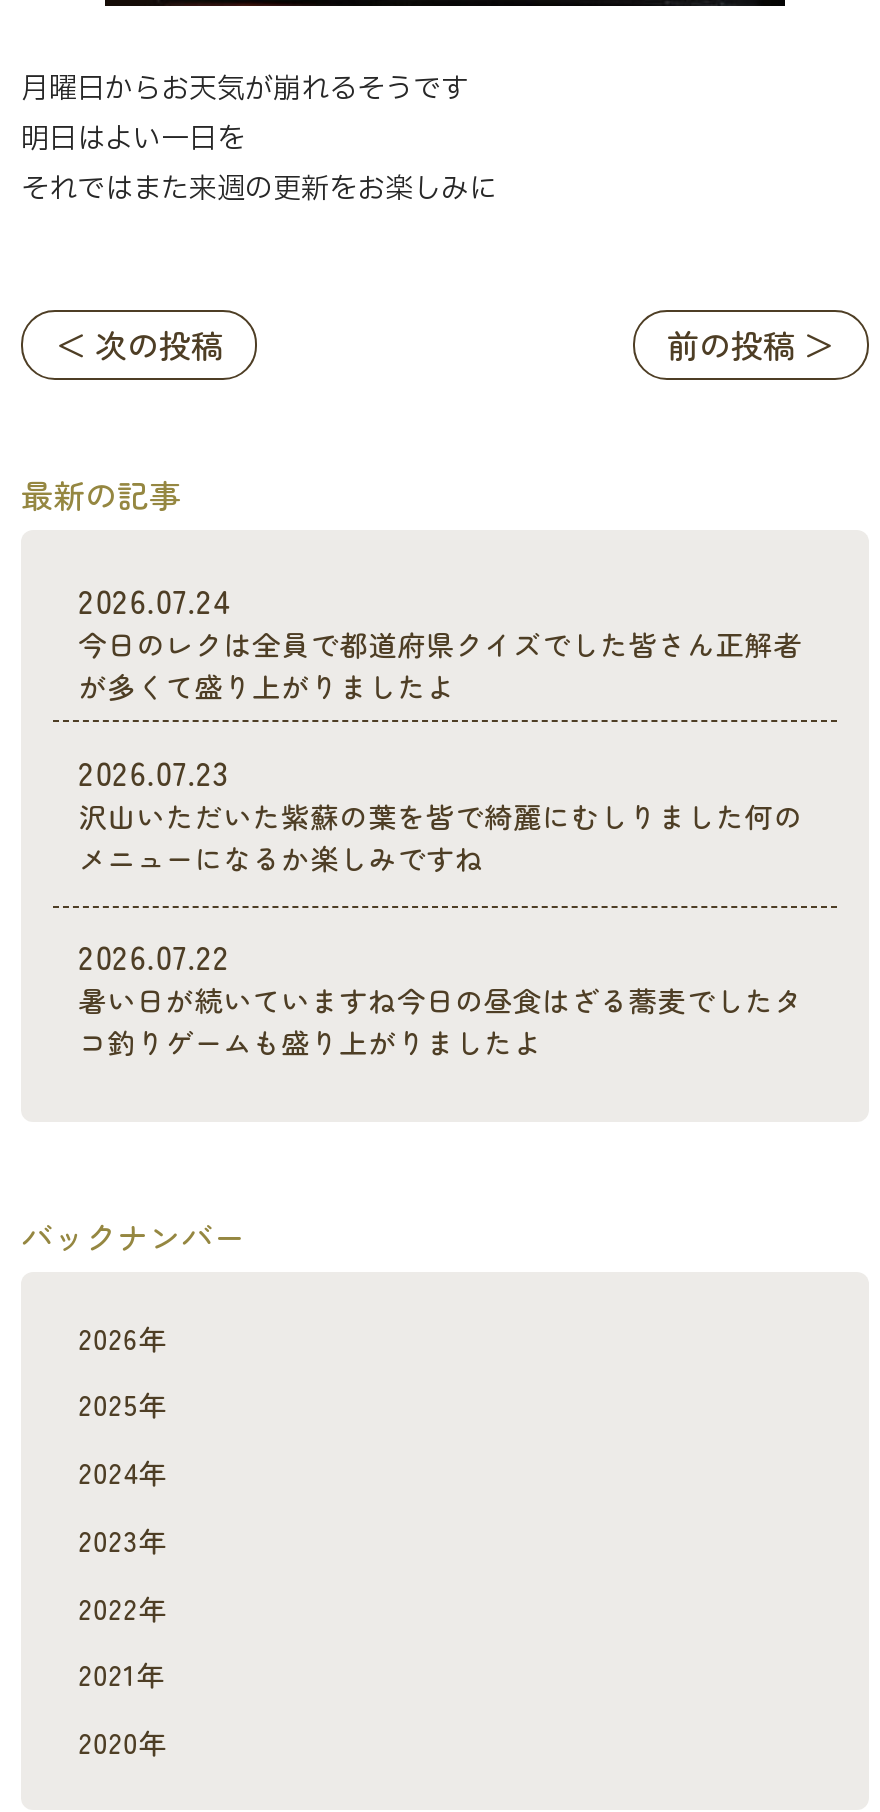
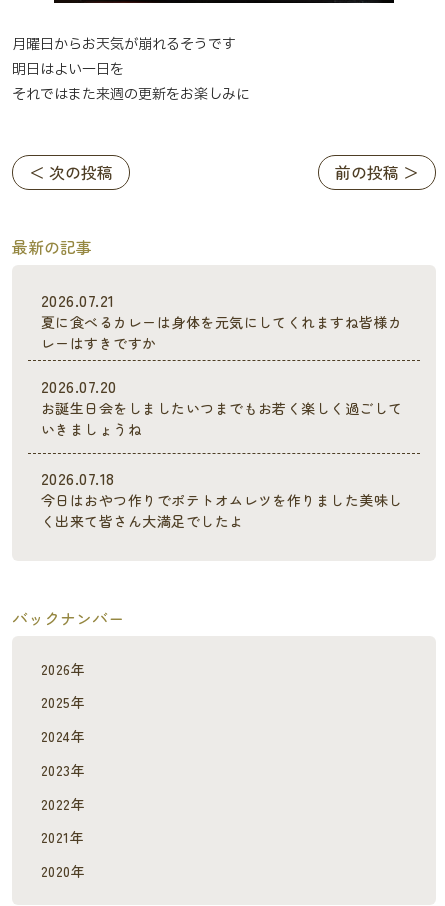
[79,575,803,705] 2026.07.24 | 今日のレクは全員で都道府県クイズでした皆さん正解者 | が多くて盛り上がりましたよ -> [41,287,403,352] 2026.07.21 | 夏に食べるカレーは身体を元気にしてくれますね皆様カ | レーはすきですか
[79,747,803,877] 2026.07.23 | 沢山いただいた紫蘇の葉を皆で綺麗にむしりました何の | メニューになるか楽しみですね -> [41,374,403,439] 2026.07.20 | お誕生日会をしましたいつまでもお若く楽しく過ごして | いきましょうね
[79,933,803,1063] 2026.07.22 | 暑い日が続いていますね今日の昼食はざる蕎麦でしたタ | コ釣りゲームも盛り上がりましたよ -> [41,466,403,531] 2026.07.18 | 今日はおやつ作りでポテトオムレツを作りました美味し | く出来て皆さん大満足でしたよ

